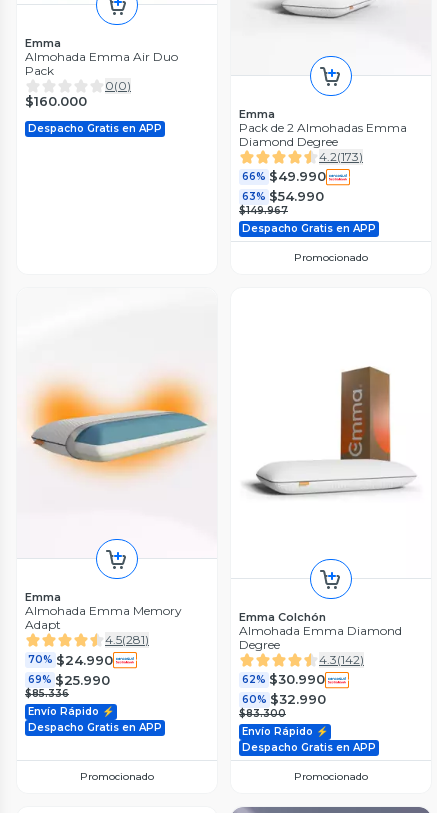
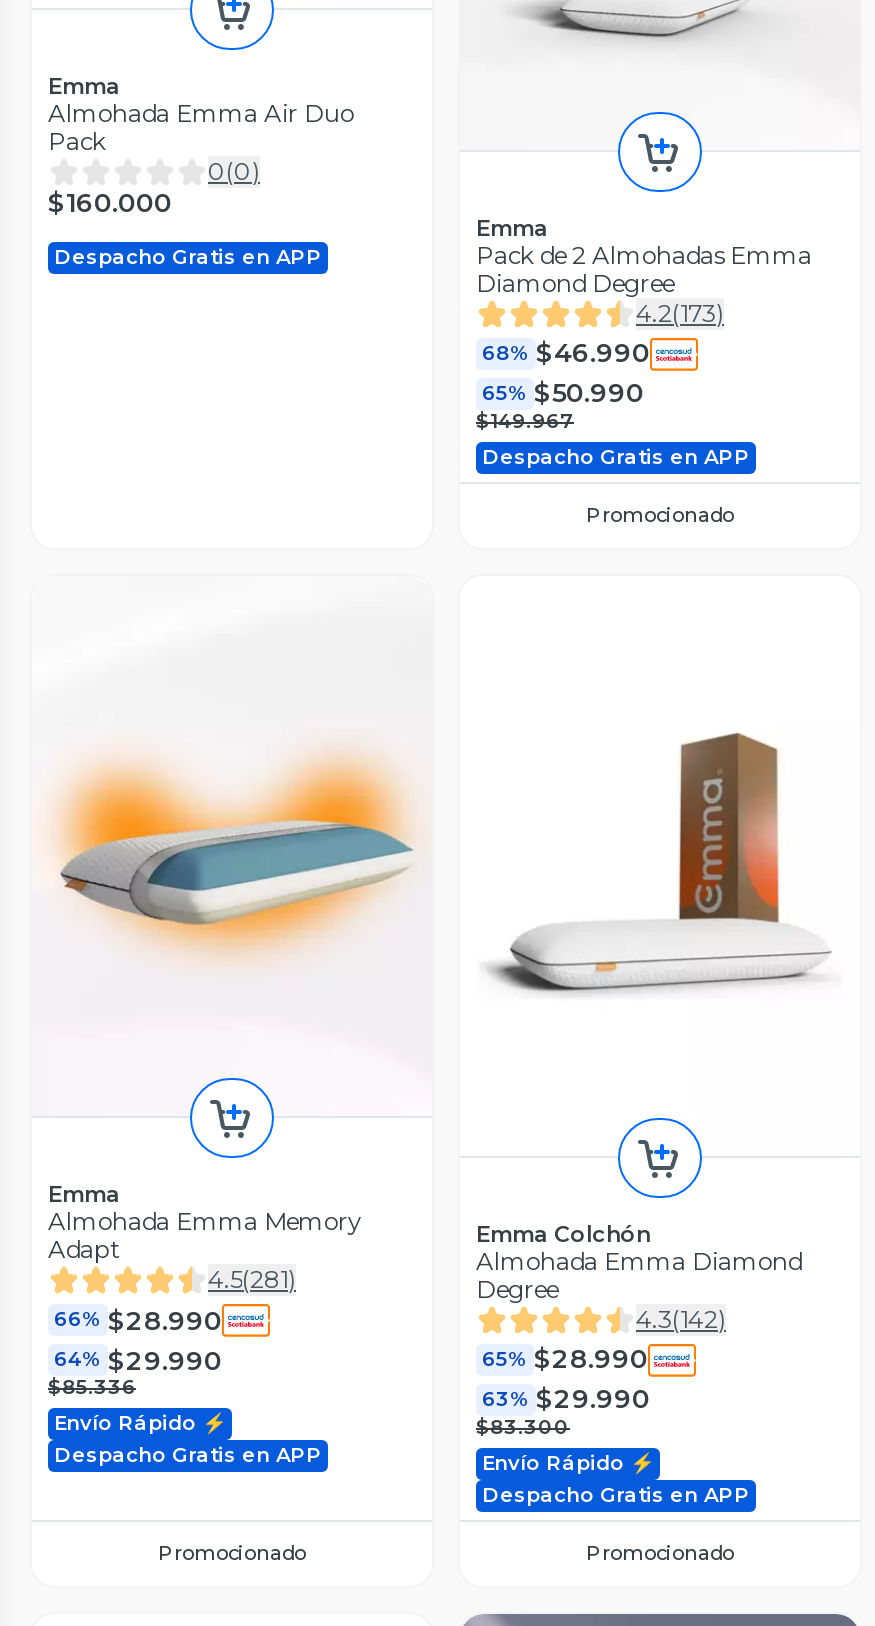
[242,168,326,184] 66% $49.990 -> [482,336,650,368] 68% $46.990
[242,188,324,204] 63% $54.990 -> [482,376,644,408] 65% $50.990
[28,651,113,667] 70% $24.990 -> [54,1303,222,1335] 66% $28.990
[28,671,110,687] 69% $25.990 -> [54,1343,222,1375] 64% $29.990
[242,671,325,687] 62% $30.990 -> [482,1343,648,1375] 65% $28.990
[242,691,326,707] 60% $32.990 -> [482,1383,650,1415] 63% $29.990

